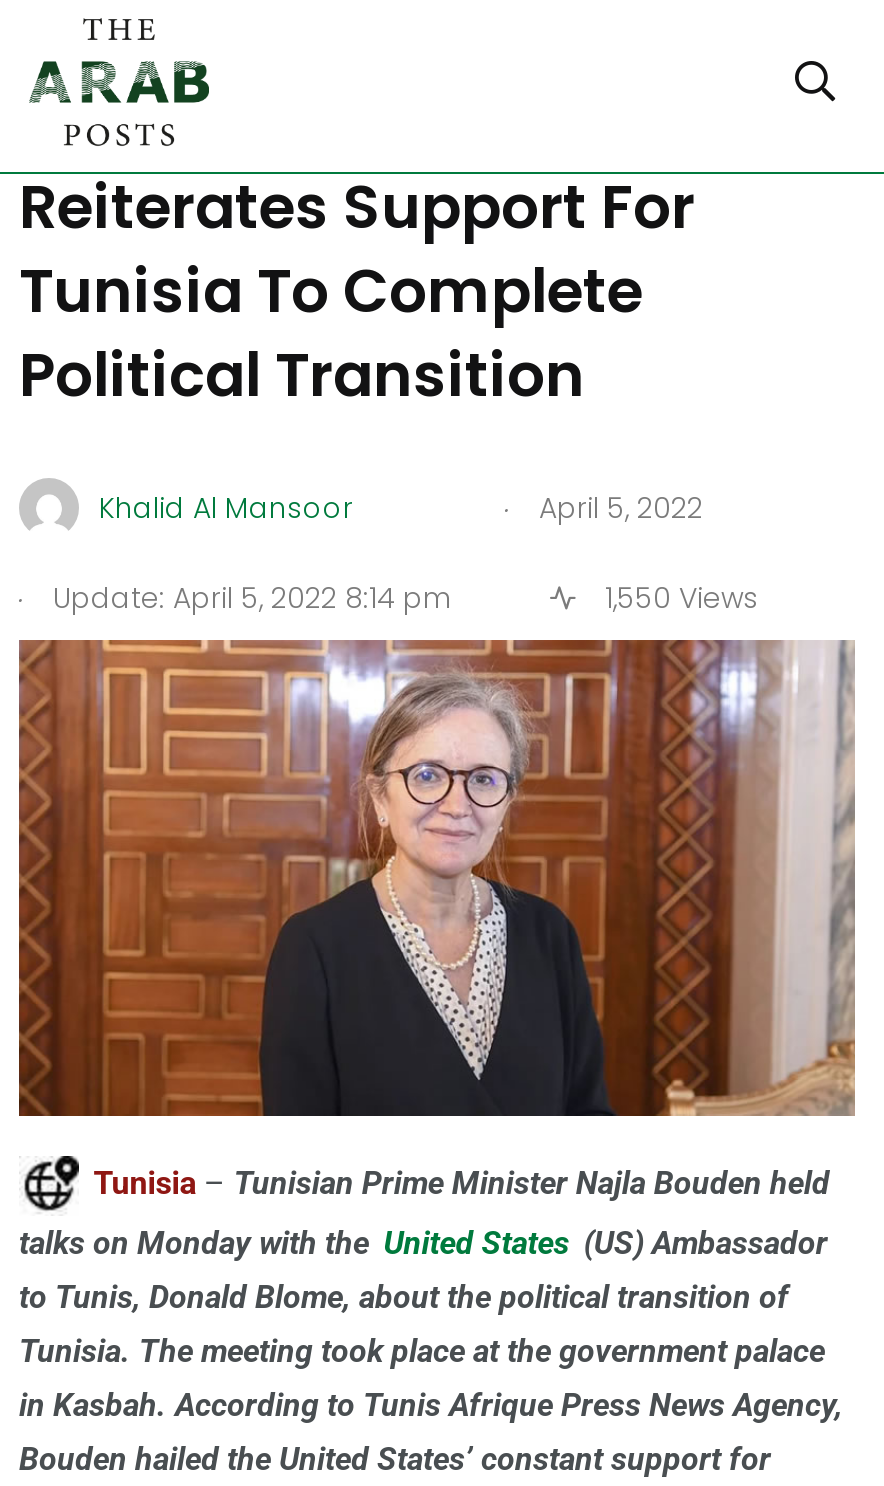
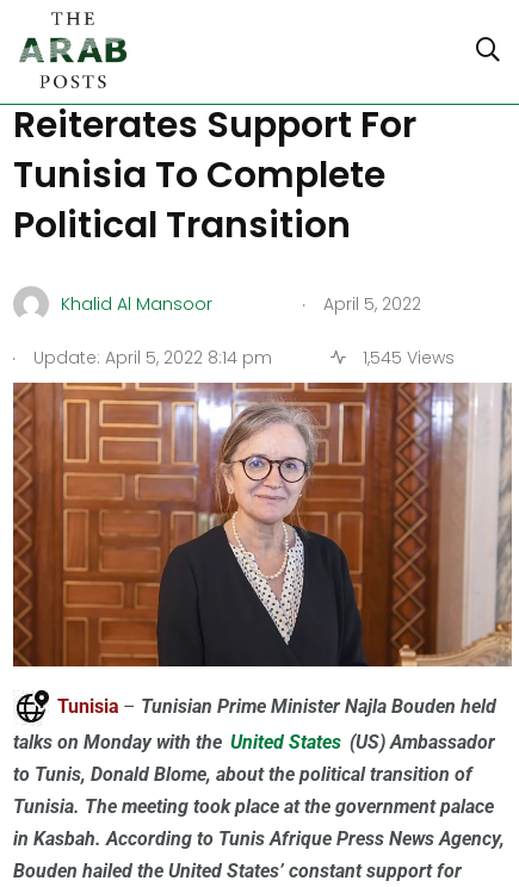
[597,578,759,618] 1,550 Views -> [358,346,455,370] 1,545 Views

